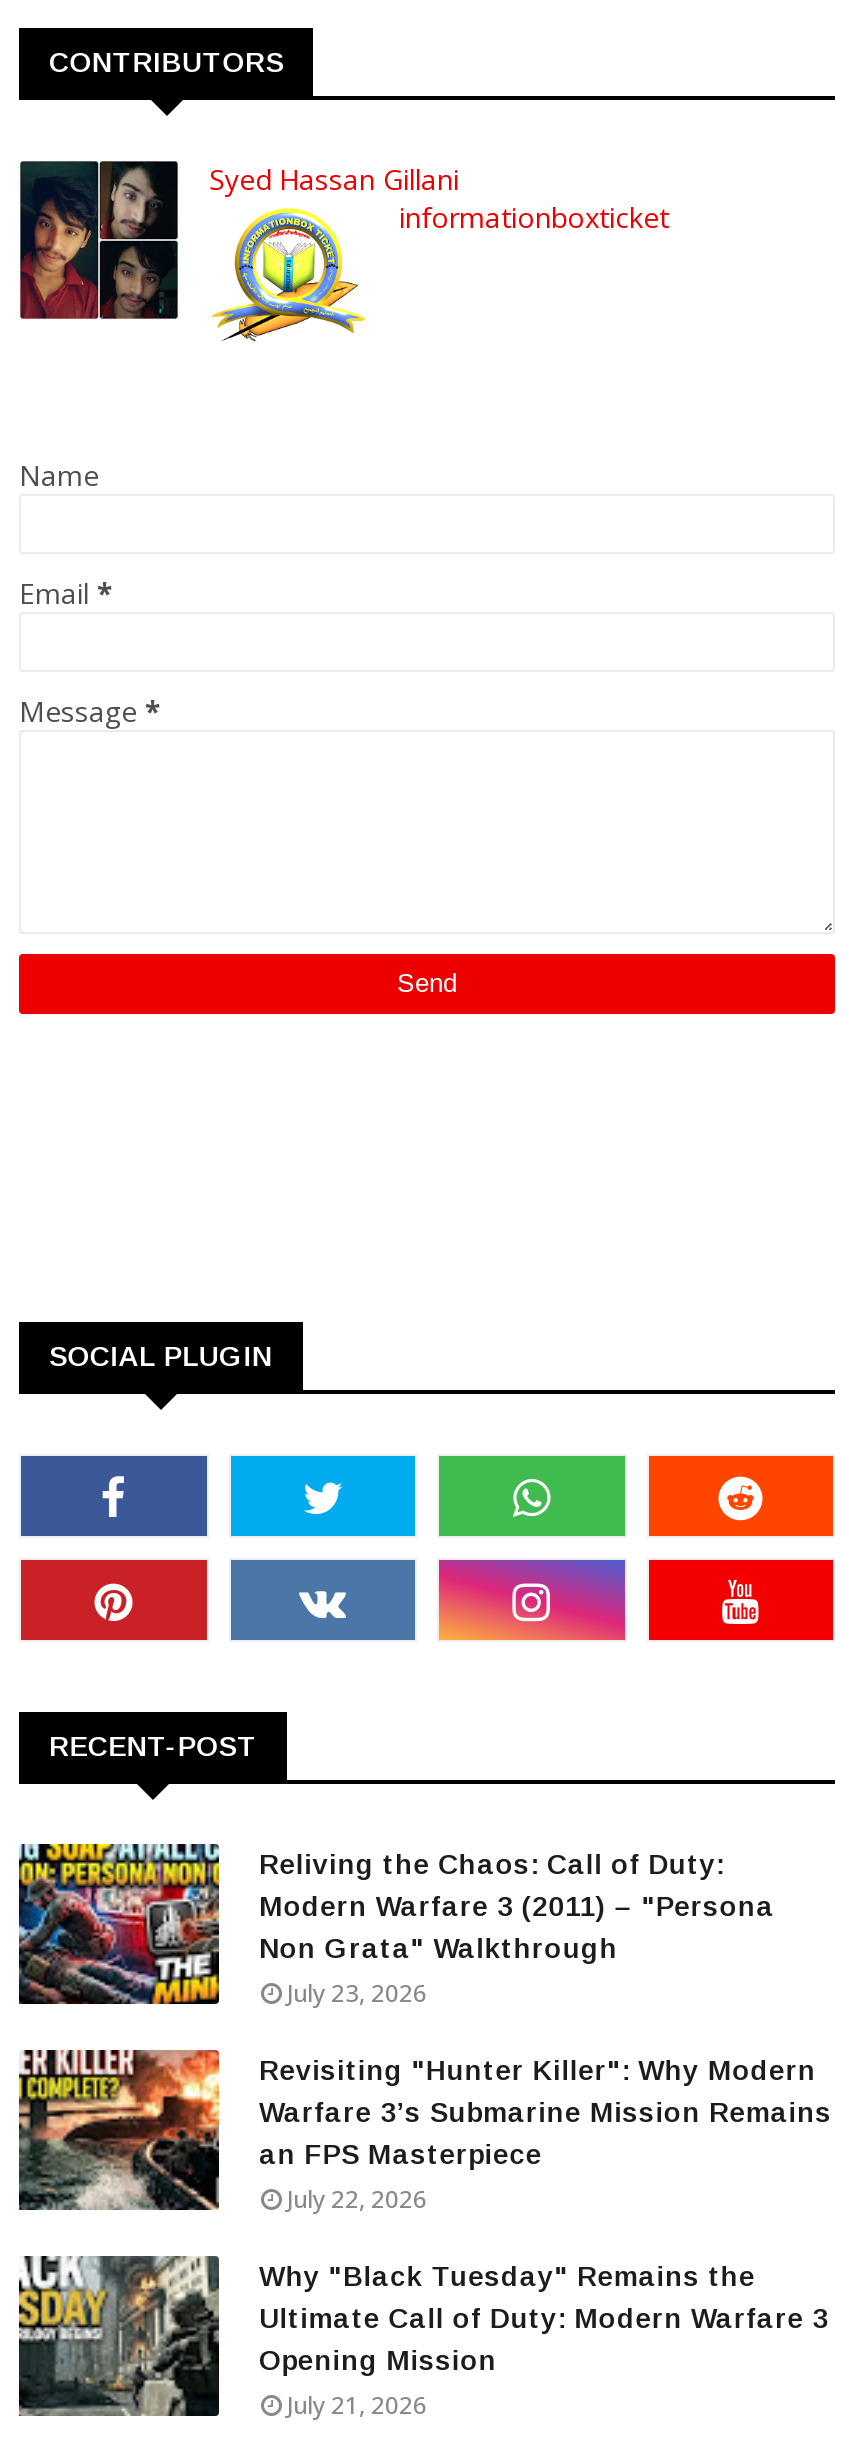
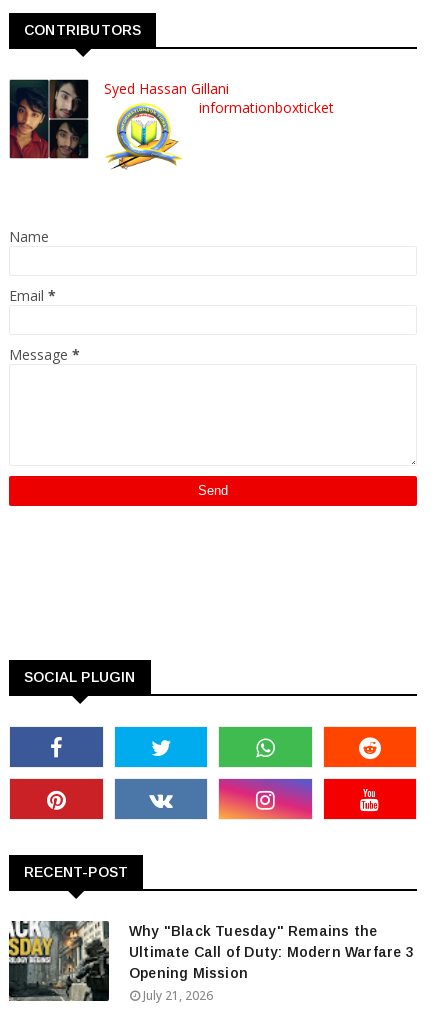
[17,1842,832,2216] [image] | Reliving the Chaos: Call of Duty: | Modern Warfare 3 (2011) – "Persona | Non Grata" Walkthrough | July 23, 2026 | Revisiting "Hunter Killer": Why Modern | Warfare 3’s Submarine Mission Remains | an FPS Masterpiece | July 22, 2026 -> none
[17,2048,221,2212] [image] -> none

